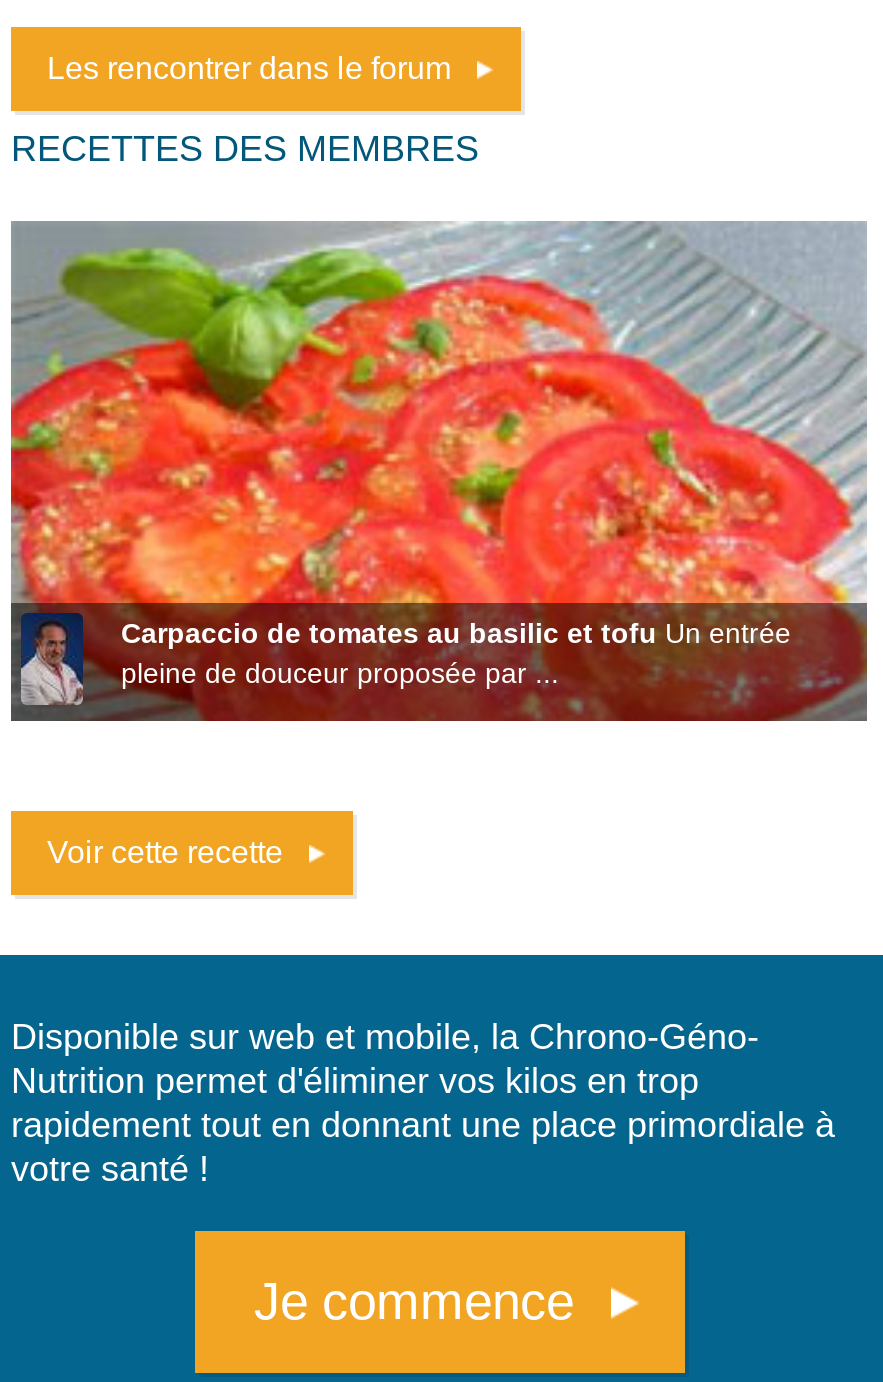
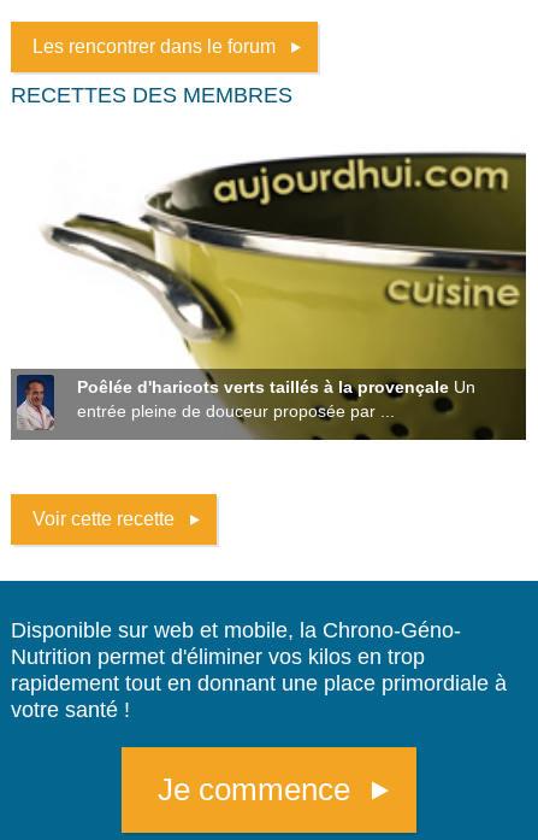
[9,219,867,723] [image] | Carpaccio de tomates au basilic et tofu Un entrée | pleine de douceur proposée par ... -> [11,139,527,441] [image] | Poêlée d'haricots verts taillés à la provençale Un | entrée pleine de douceur proposée par ...

